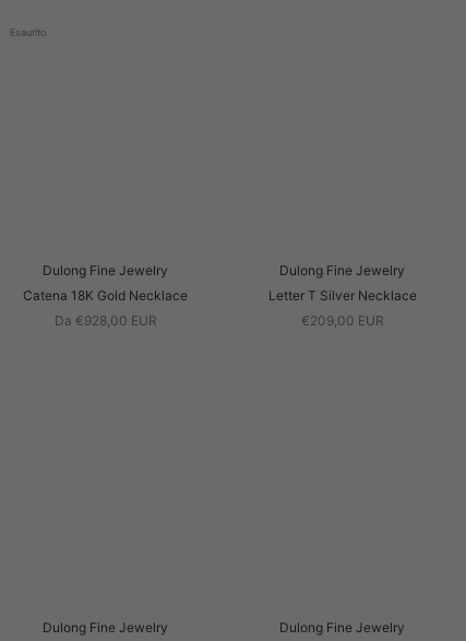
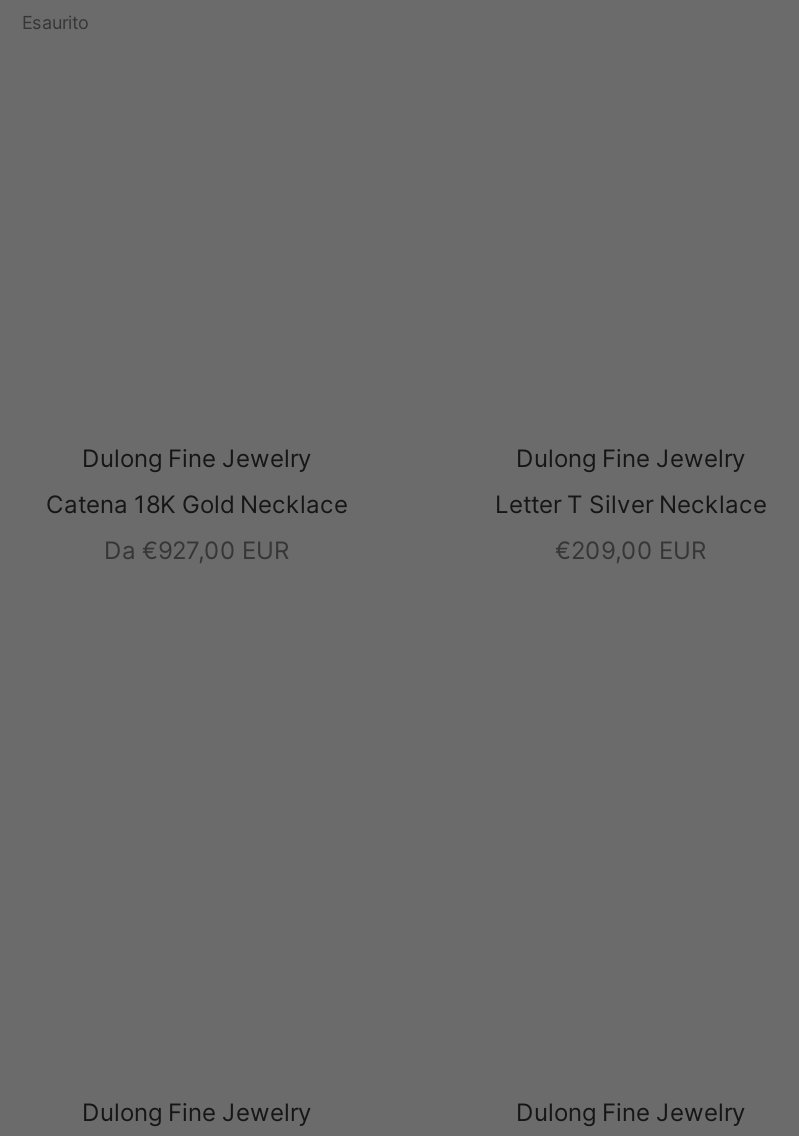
[54,312,157,329] Da €928,00 EUR -> [104,535,290,565] Da €927,00 EUR

